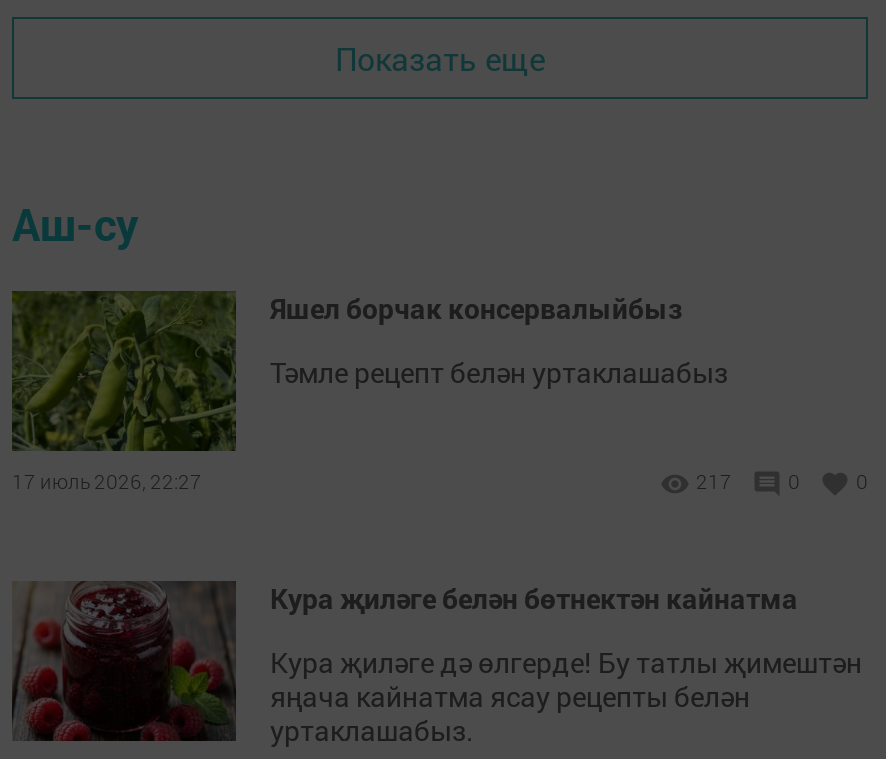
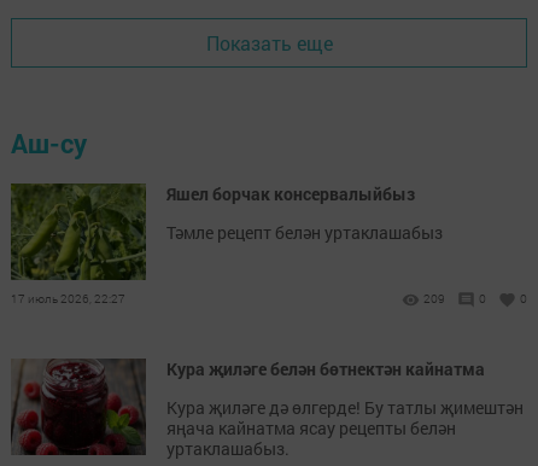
[696,470,732,496] 217 -> [423,291,445,307] 209

